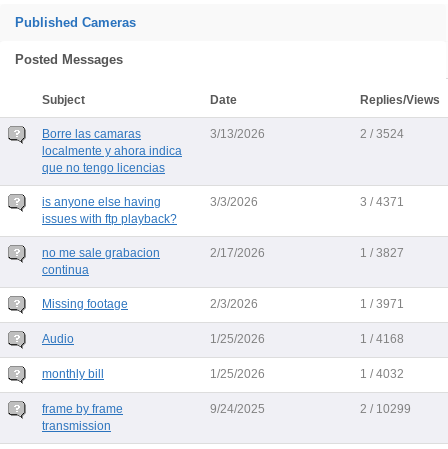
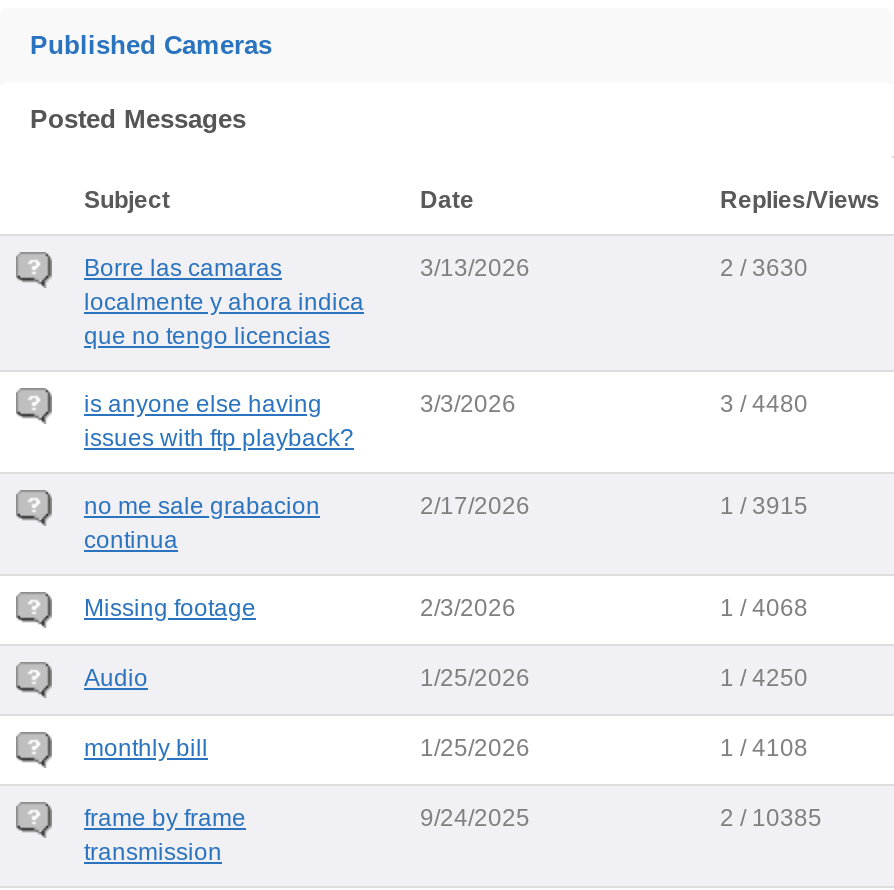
[360,127,404,141] 2 / 3524 -> [720,254,808,282] 2 / 3630
[360,195,404,209] 3 / 4371 -> [720,390,808,418] 3 / 4480
[360,246,404,260] 1 / 3827 -> [720,492,808,520] 1 / 3915
[360,297,404,311] 1 / 3971 -> [720,594,808,622] 1 / 4068
[360,332,404,346] 1 / 4168 -> [720,664,808,692] 1 / 4250
[360,367,404,381] 1 / 4032 -> [720,734,808,762] 1 / 4108
[360,402,411,416] 2 / 10299 -> [720,804,822,832] 2 / 10385

